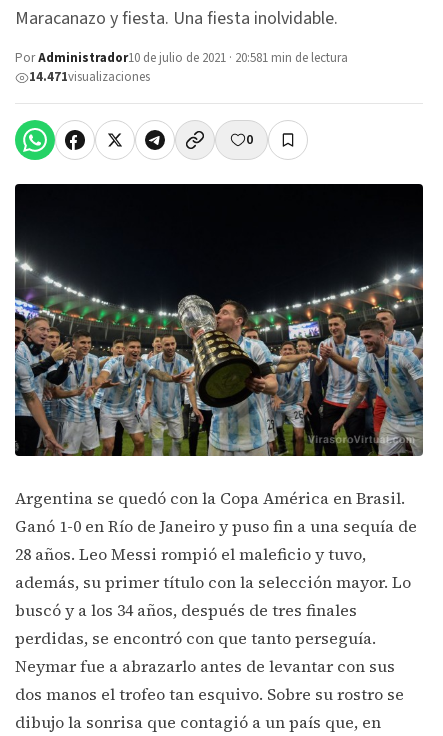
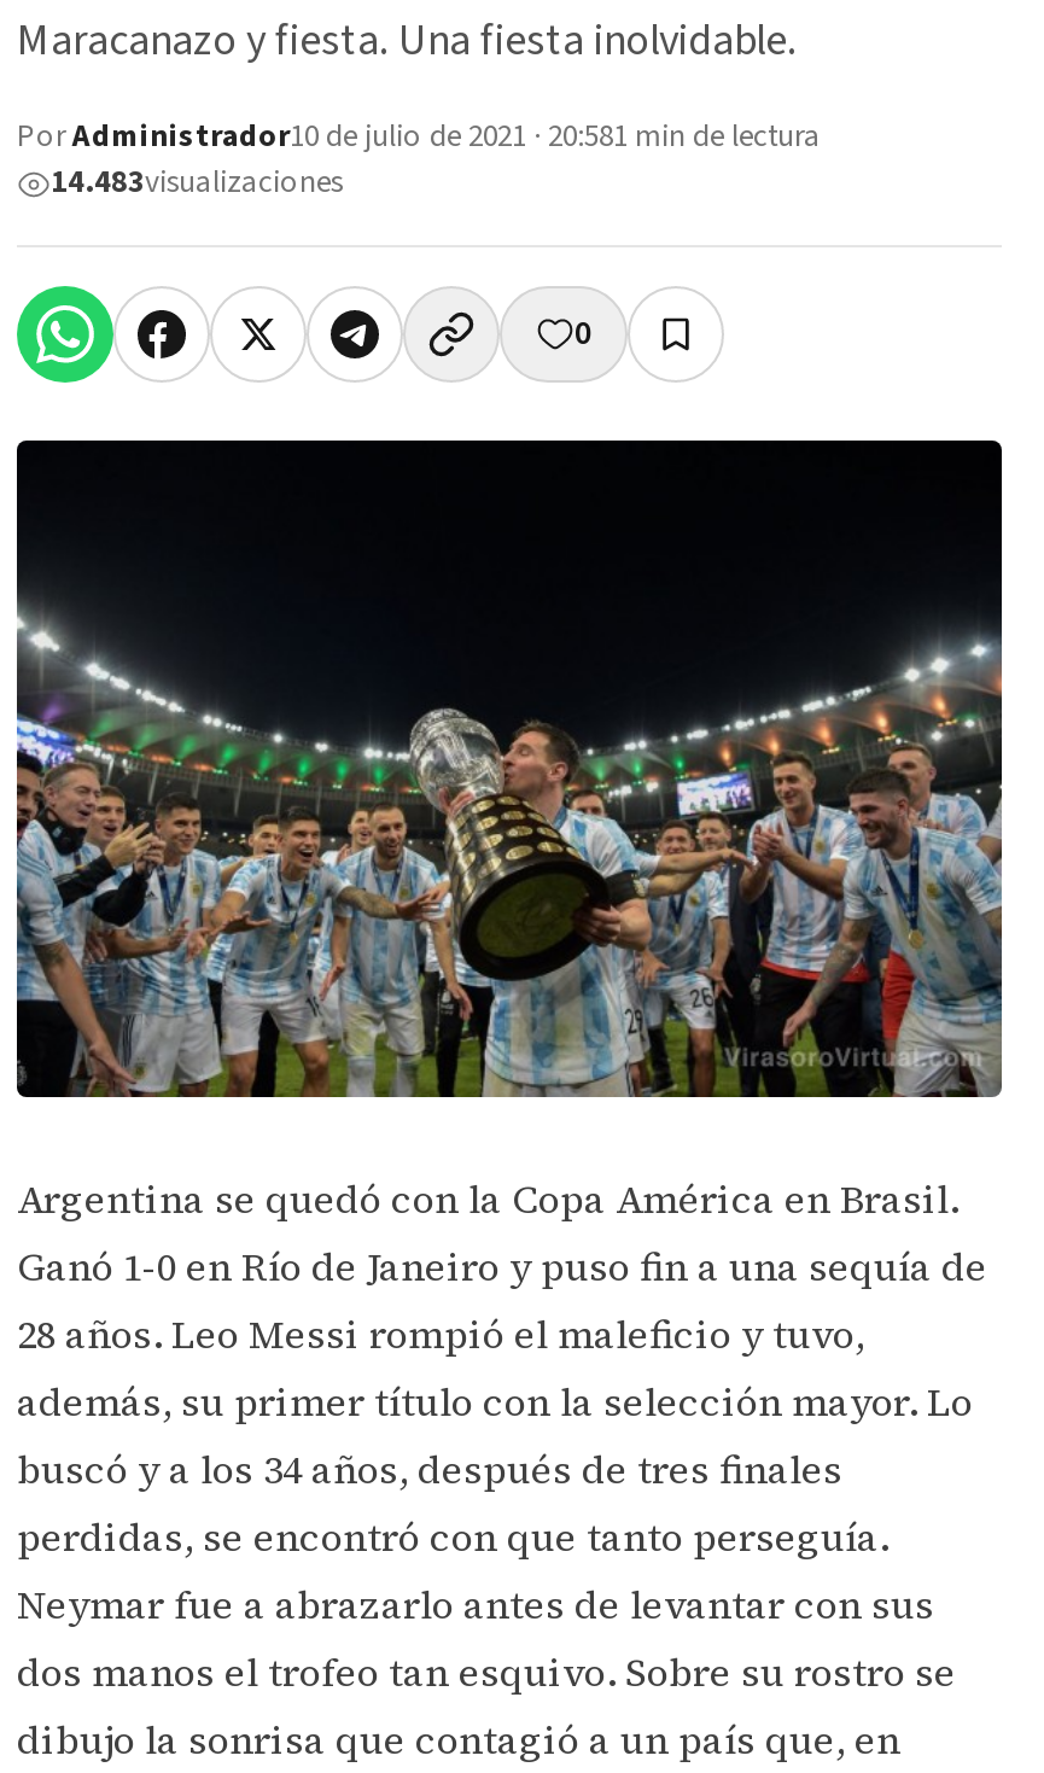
[29,68,150,86] 14.471visualizaciones -> [51,161,343,204] 14.483visualizaciones

